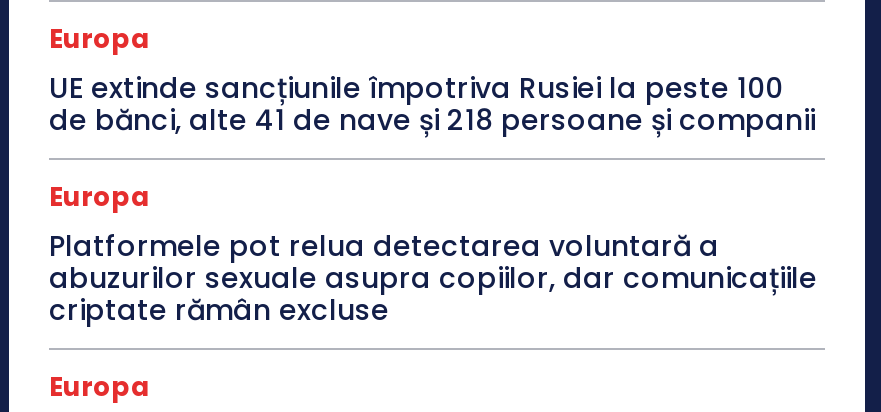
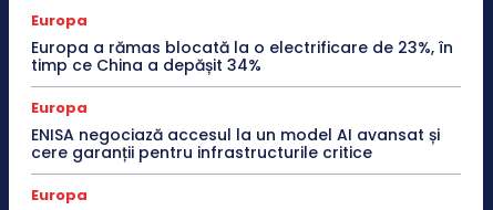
[49,67,815,139] UE extinde sancțiunile împotriva Rusiei la peste 100 | de bănci, alte 41 de nave și 218 persoane și companii -> [31,37,453,77] Europa a rămas blocată la o electrificare de 23%, în | timp ce China a depășit 34%
[49,225,817,329] Platformele pot relua detectarea voluntară a | abuzurilor sexuale asupra copiilor, dar comunicațiile | criptate rămân excluse -> [31,124,440,164] ENISA negociază accesul la un model AI avansat și | cere garanții pentru infrastructurile critice

